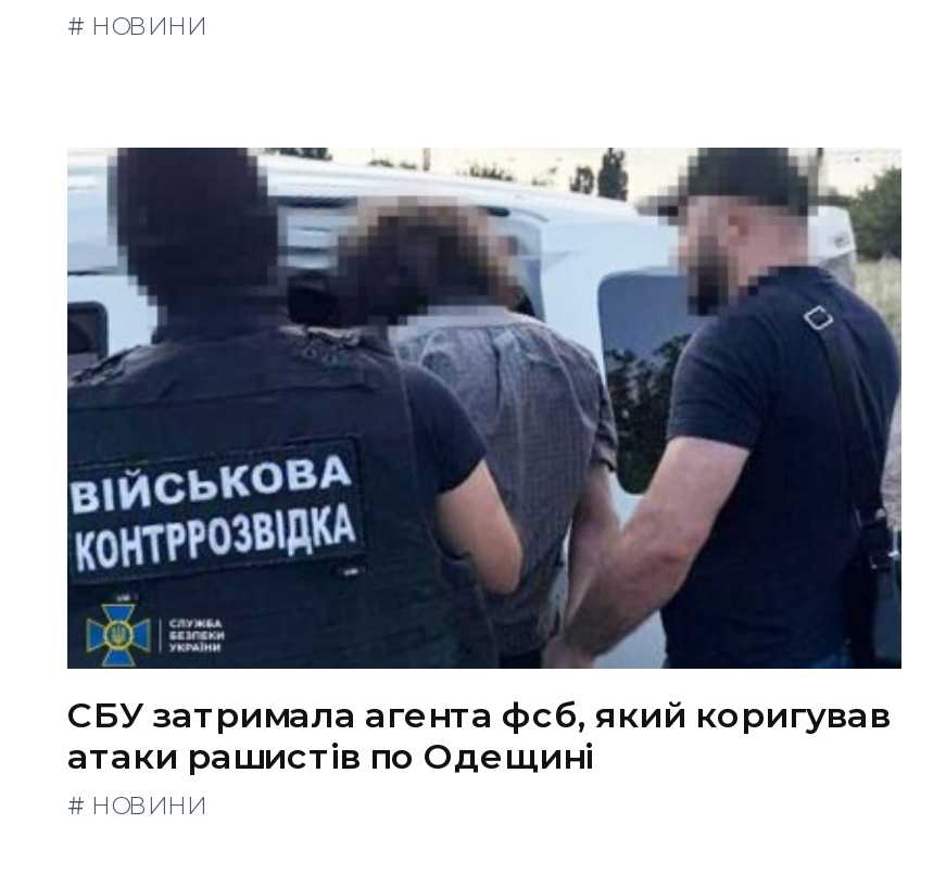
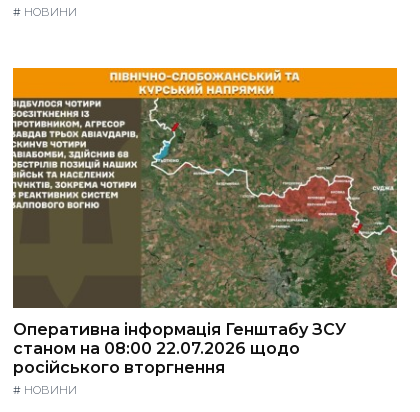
[67,145,904,776] [image] | СБУ затримала агента фсб, який коригував | атаки рашистів по Одещині -> [12,67,398,376] [image] | Оперативна інформація Генштабу ЗСУ | станом на 08:00 22.07.2026 щодо | російського вторгнення

